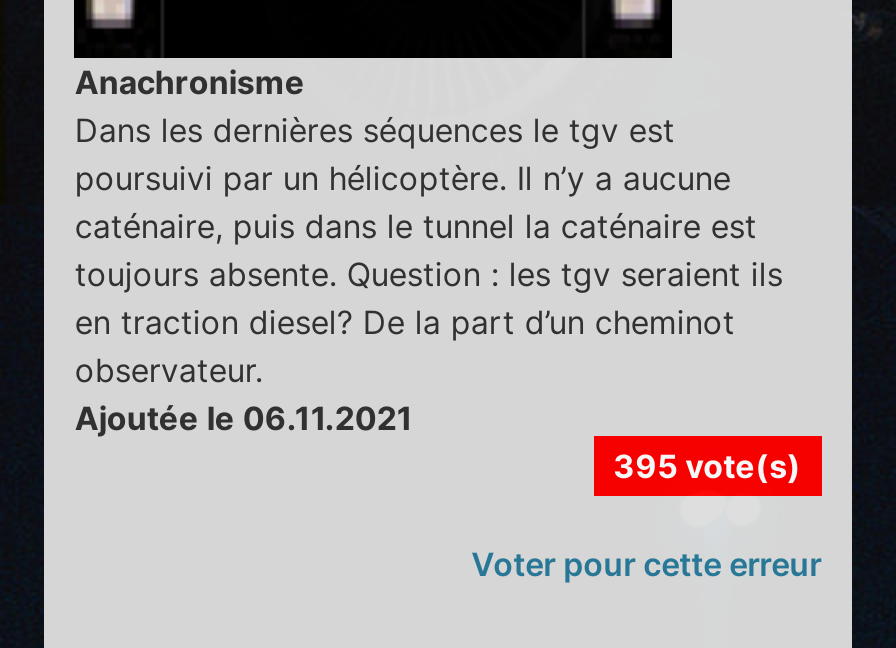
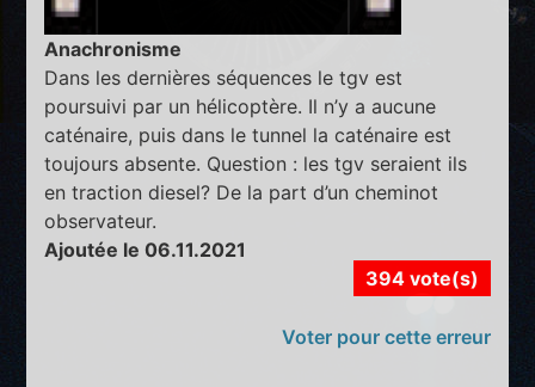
[613,445,801,485] 395 vote(s) -> [365,266,478,290] 394 vote(s)

